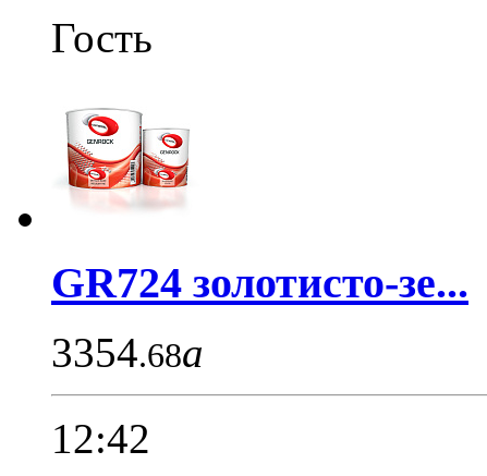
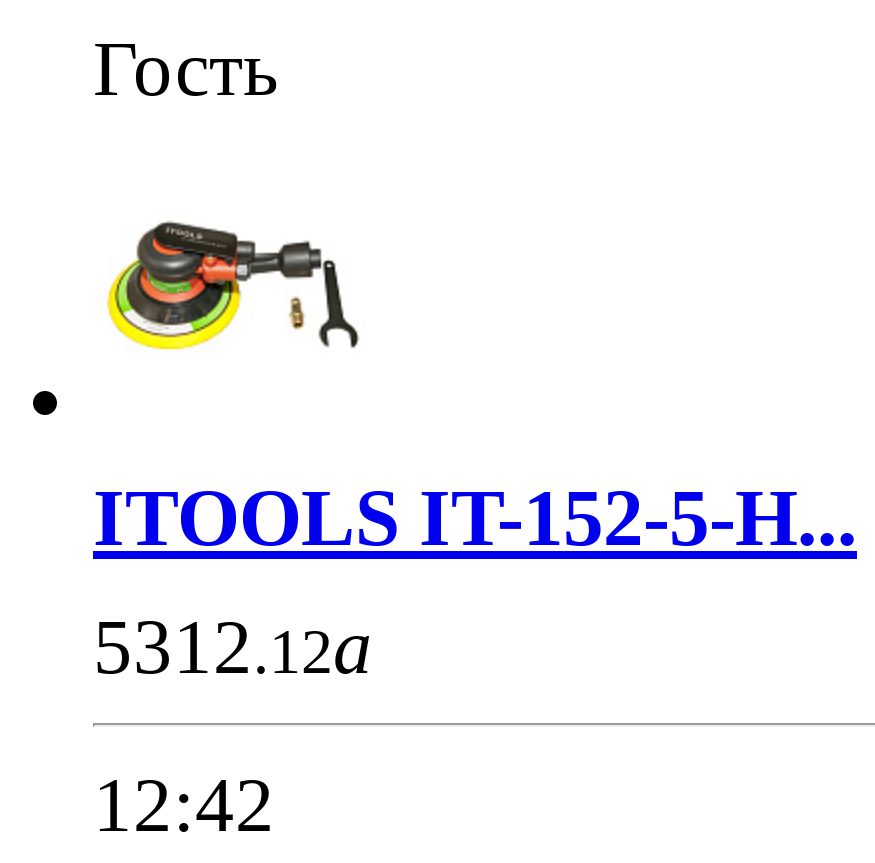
[59,108,196,209] [image] -> [105,203,361,381] [image]
[51,258,468,307] GR724 золотисто-зе... -> [93,472,857,562] ITOOLS IT-152-5-H...
[51,329,204,376] 3354.68a -> [93,604,373,690] 5312.12a

